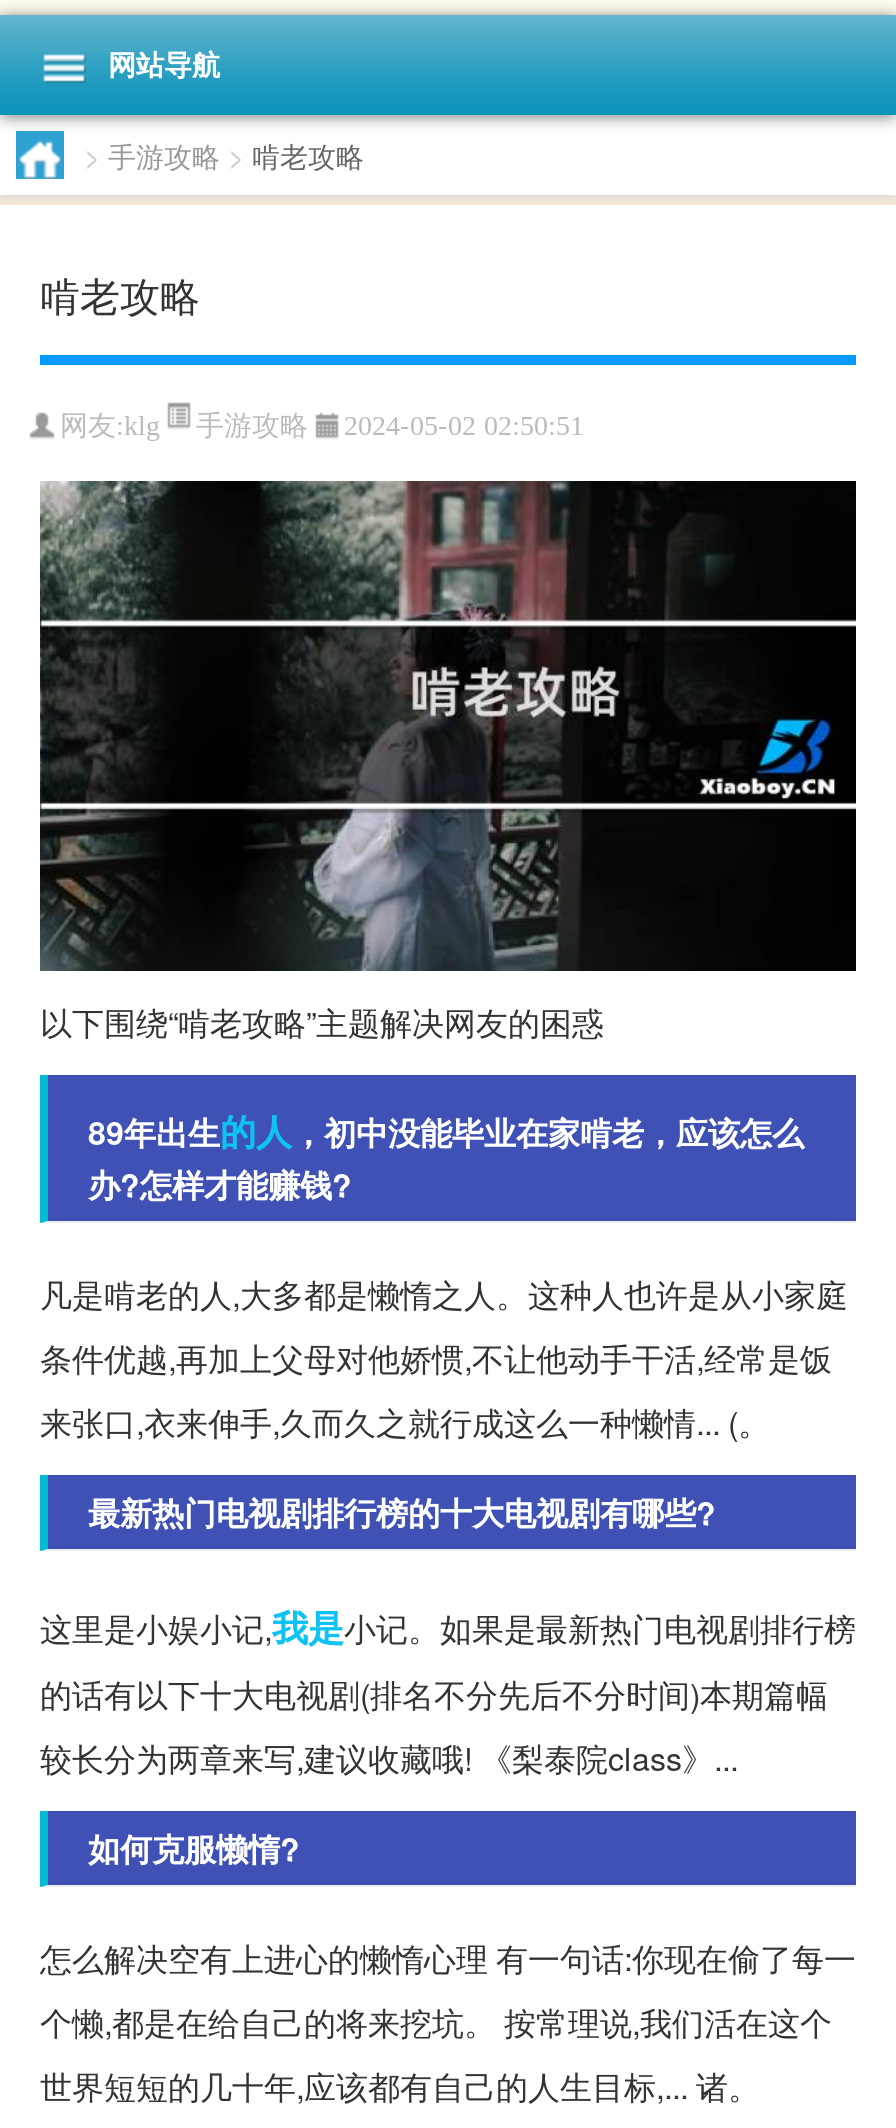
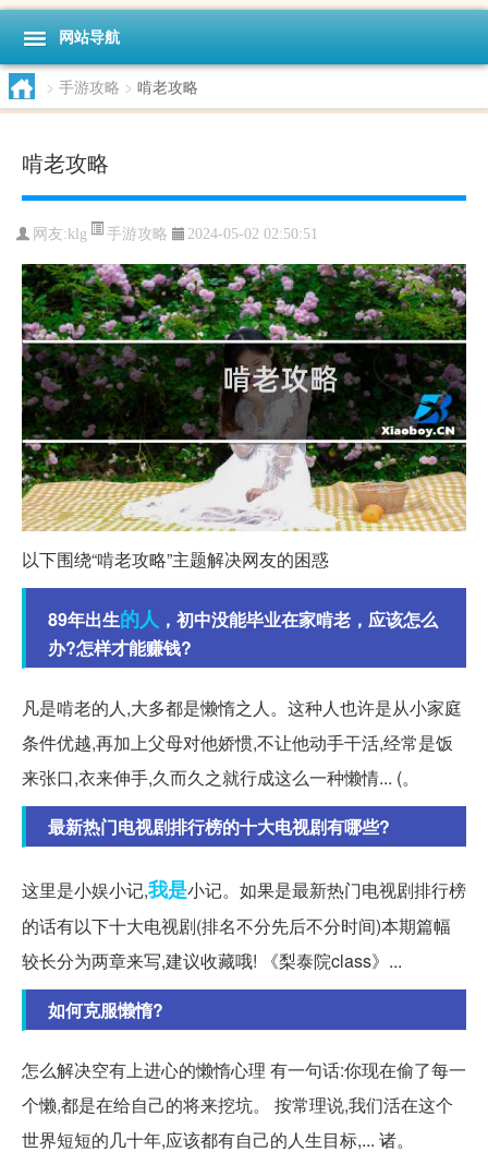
[38,479,858,973] [image] -> [21,263,467,532] [image]

